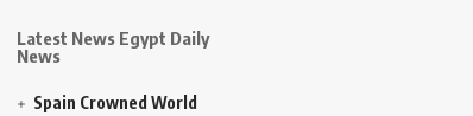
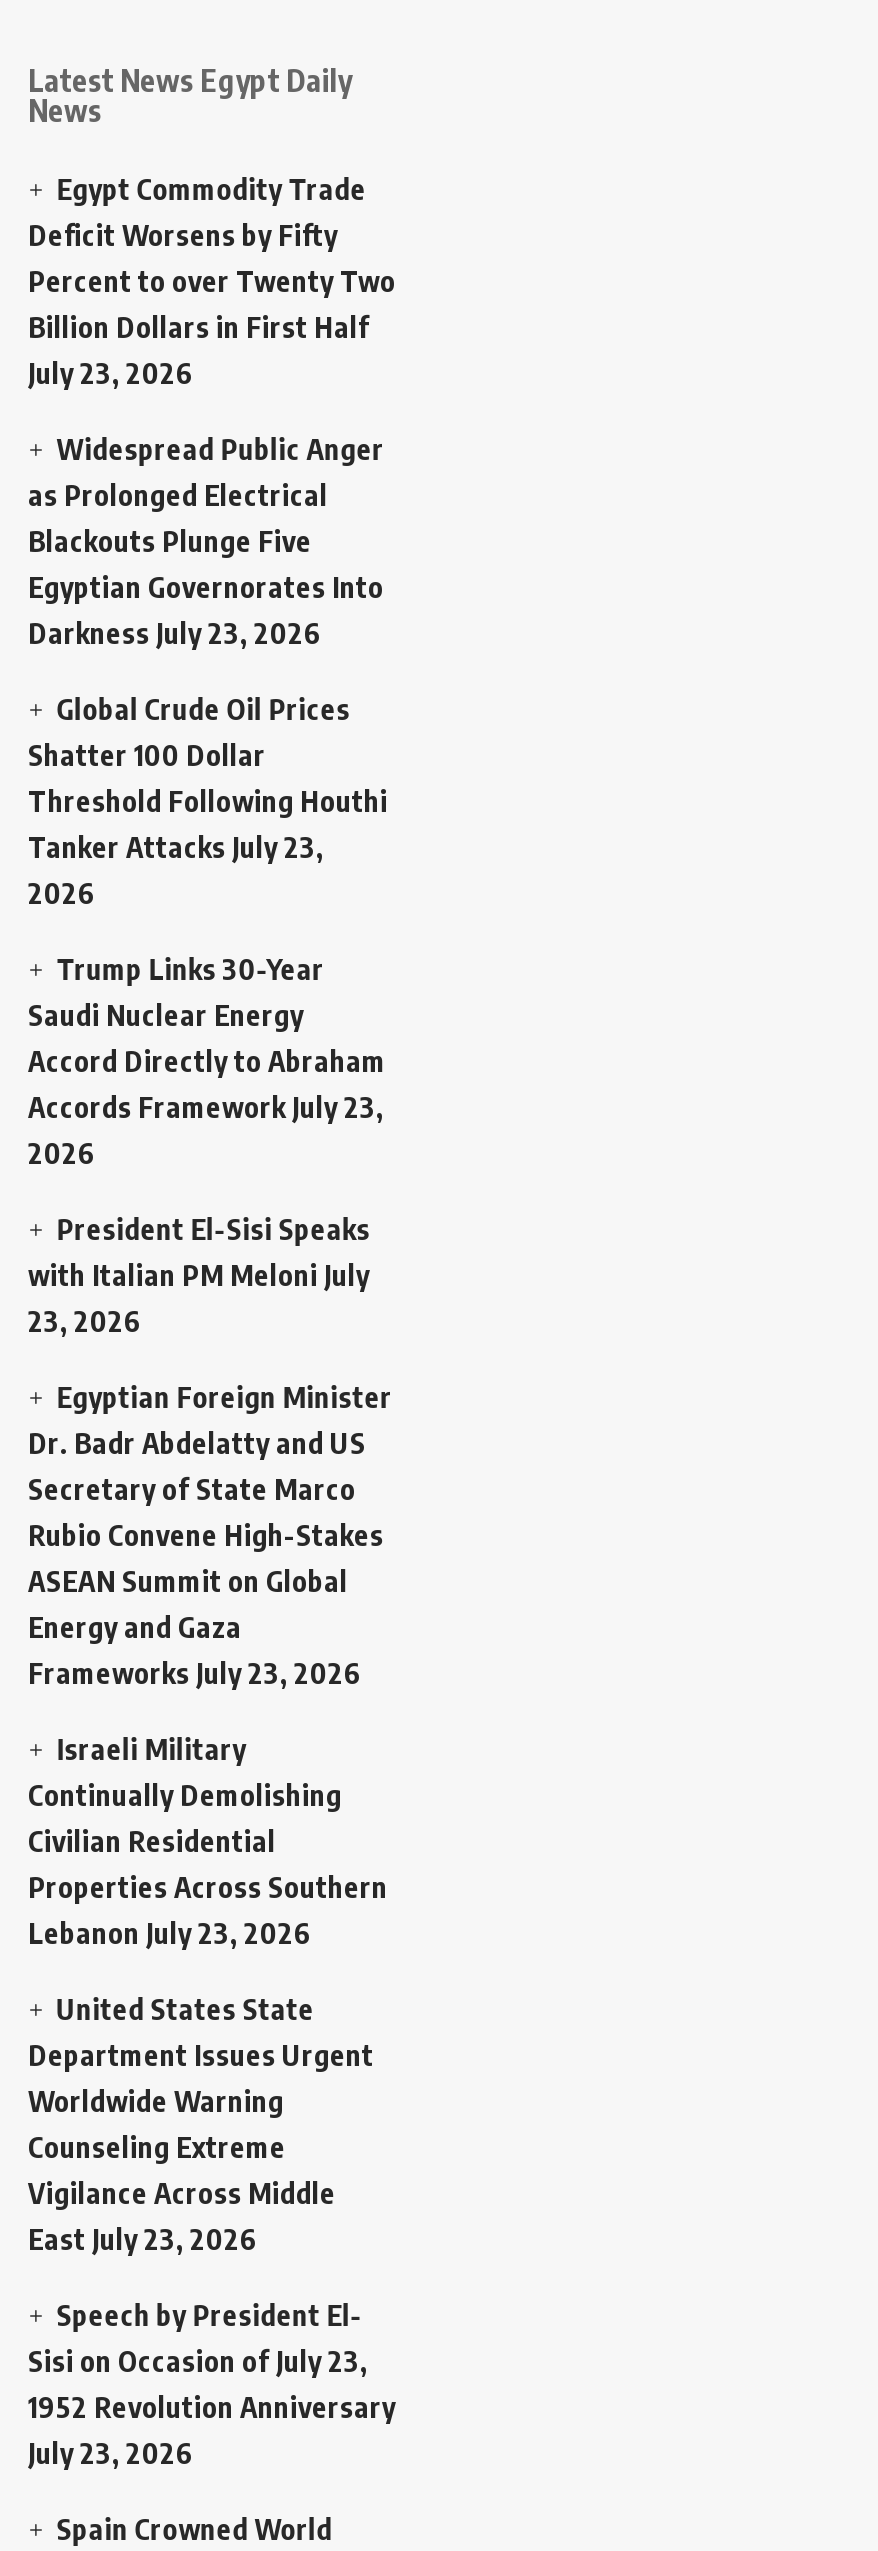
none -> [28,172,396,2470] Egypt Commodity Trade | Deficit Worsens by Fifty | Percent to over Twenty Two | Billion Dollars in First Half | July 23, 2026 | Widespread Public Anger | as Prolonged Electrical | Blackouts Plunge Five | Egyptian Governorates Into | Darkness July 23, 2026 | Global Crude Oil Prices | Shatter 100 Dollar | Threshold Following Houthi | Tanker Attacks July 23, | 2026 | Trump Links 30-Year | Saudi Nuclear Energy | Accord Directly to Abraham | Accords Framework July 23, | 2026 | President El-Sisi Speaks | with Italian PM Meloni July | 23, 2026 | Egyptian Foreign Minister | Dr. Badr Abdelatty and US | Secretary of State Marco | Rubio Convene High-Stakes | ASEAN Summit on Global | Energy and Gaza | Frameworks July 23, 2026 | Israeli Military | Continually Demolishing | Civilian Residential | Properties Across Southern | Lebanon July 23, 2026 | United States State | Department Issues Urgent | Worldwide Warning | Counseling Extreme | Vigilance Across Middle | East July 23, 2026 | Speech by President El- | Sisi on Occasion of July 23, | 1952 Revolution Anniversary | July 23, 2026

